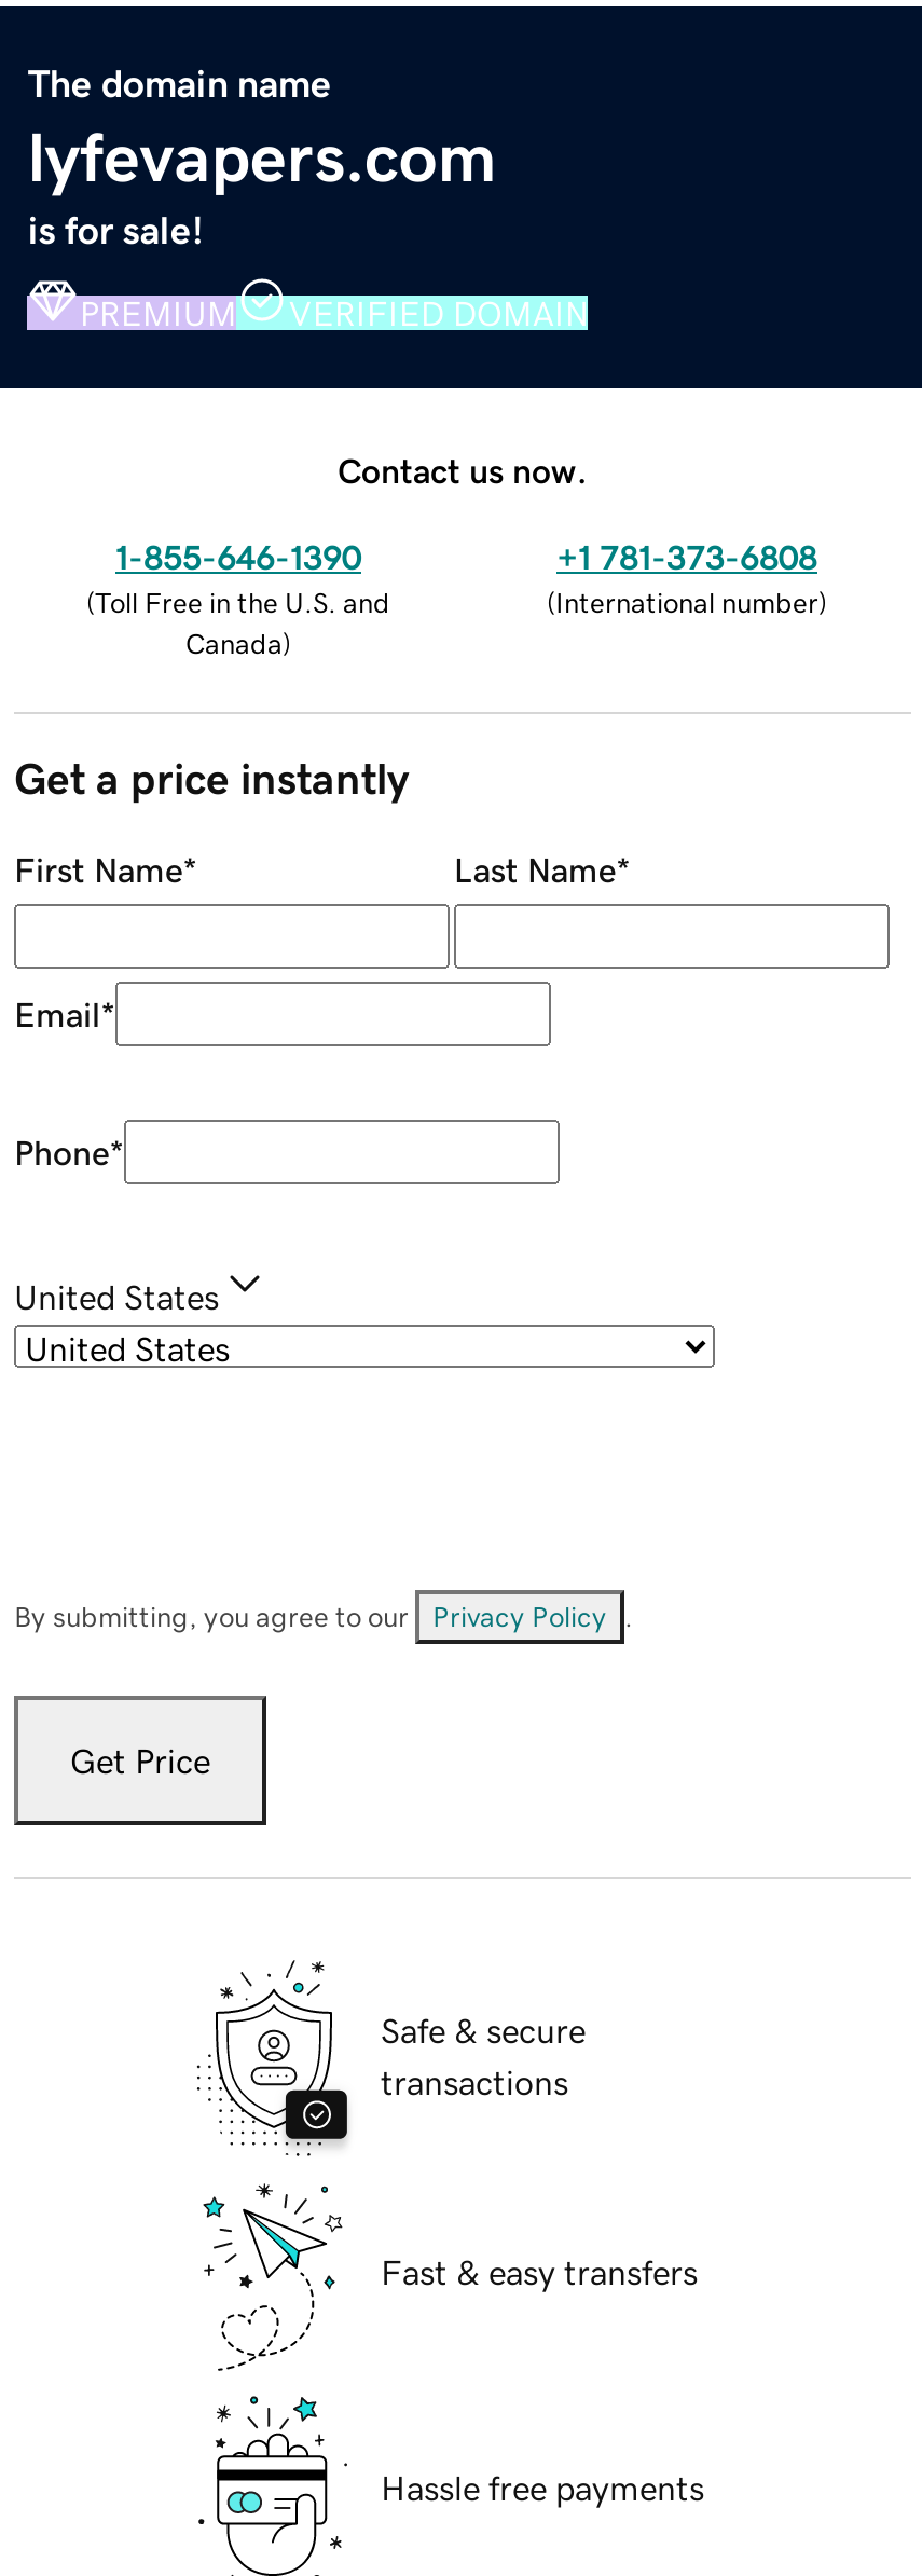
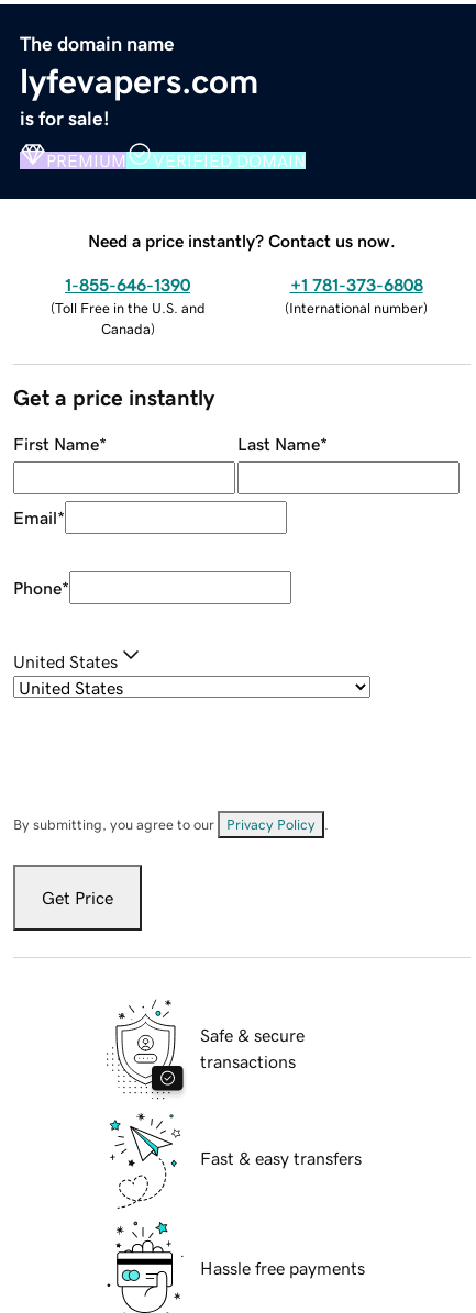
[338,452,588,487] Contact us now. -> [88,231,396,249] Need a price instantly? Contact us now.

